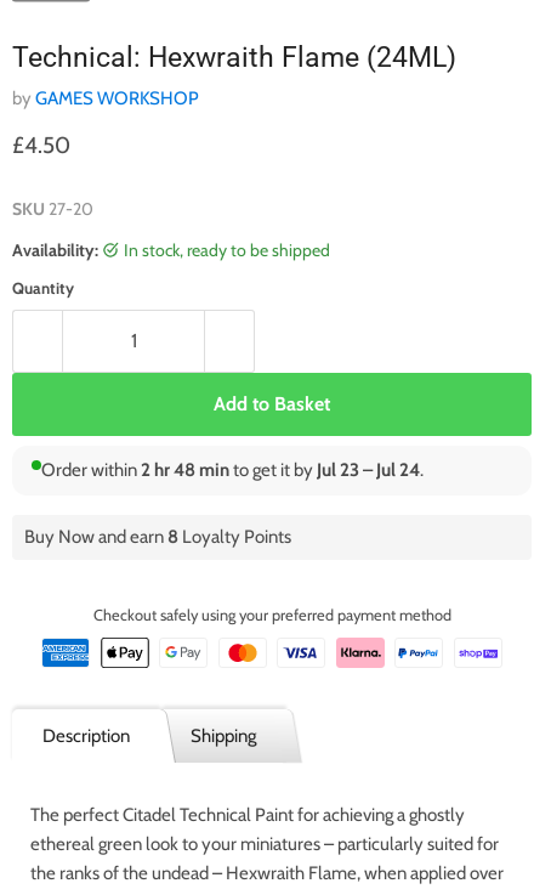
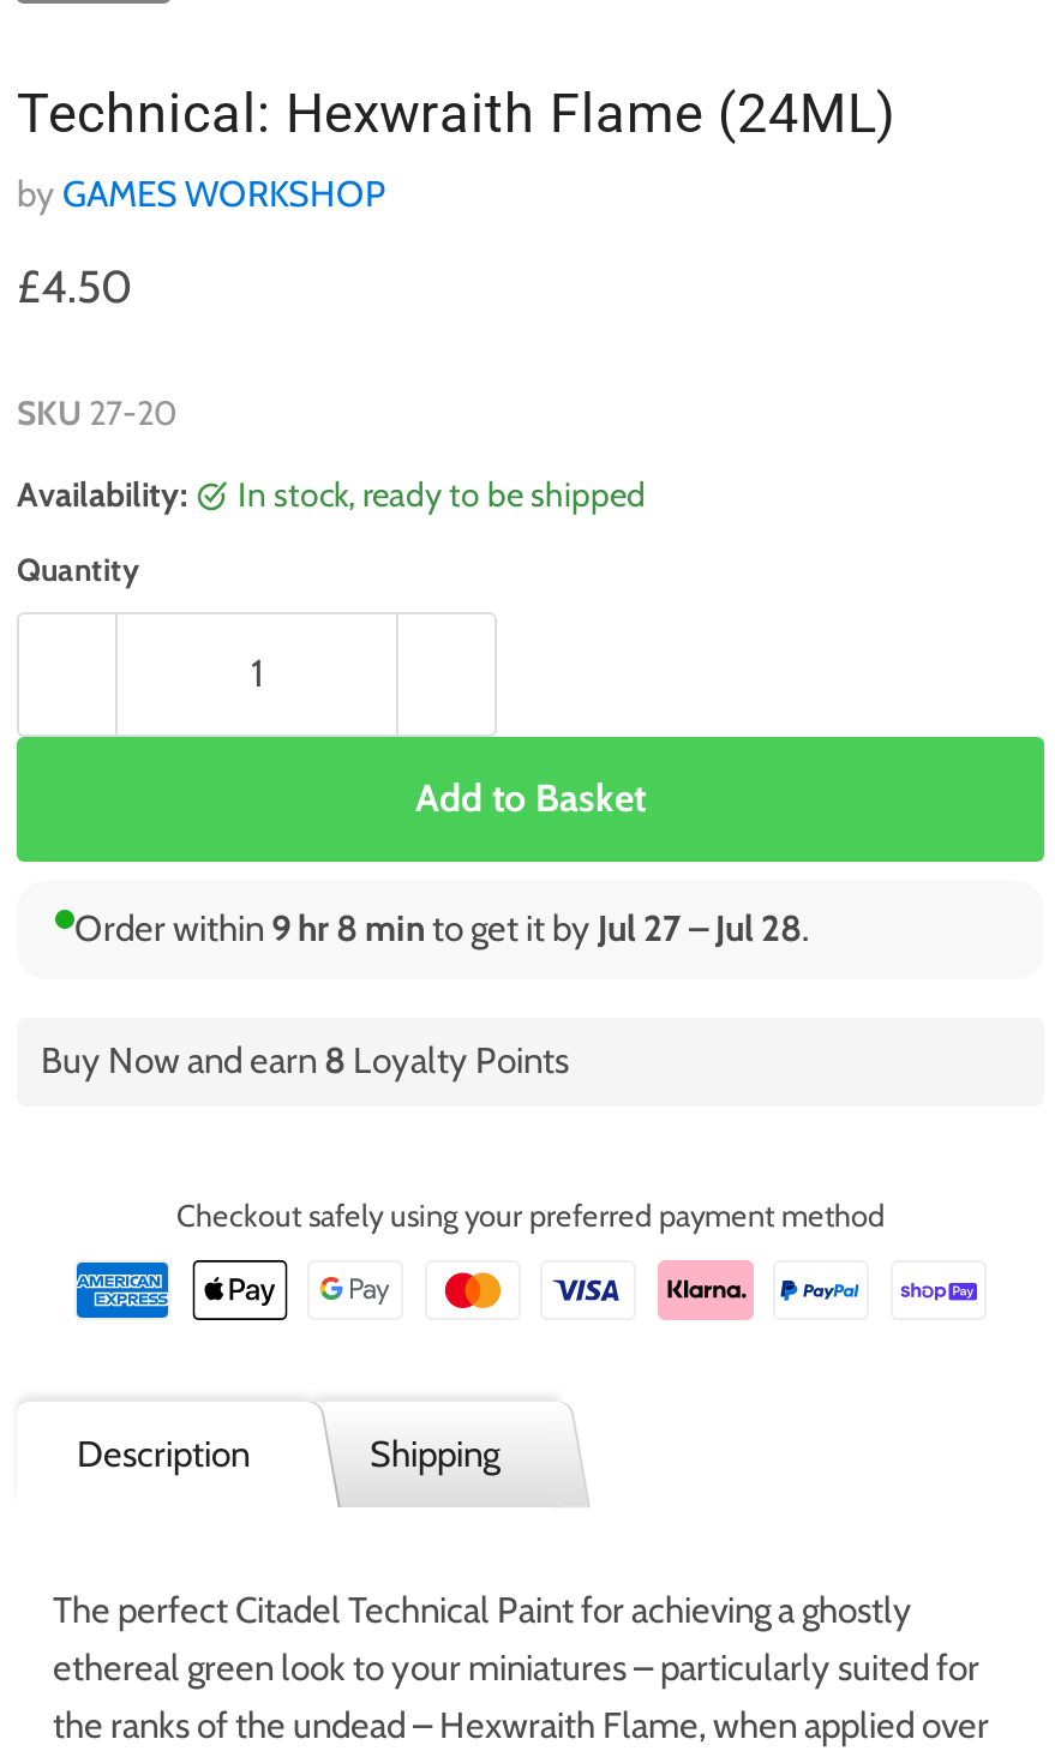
[41,459,424,481] Order within 2 hr 48 min to get it by Jul 23 – Jul 24. -> [74,907,809,950] Order within 9 hr 8 min to get it by Jul 27 – Jul 28.

